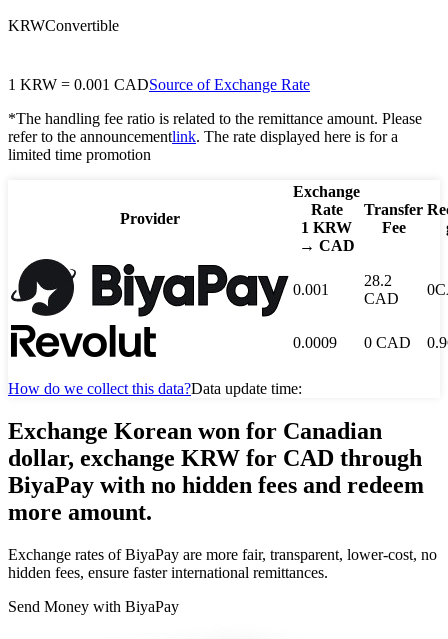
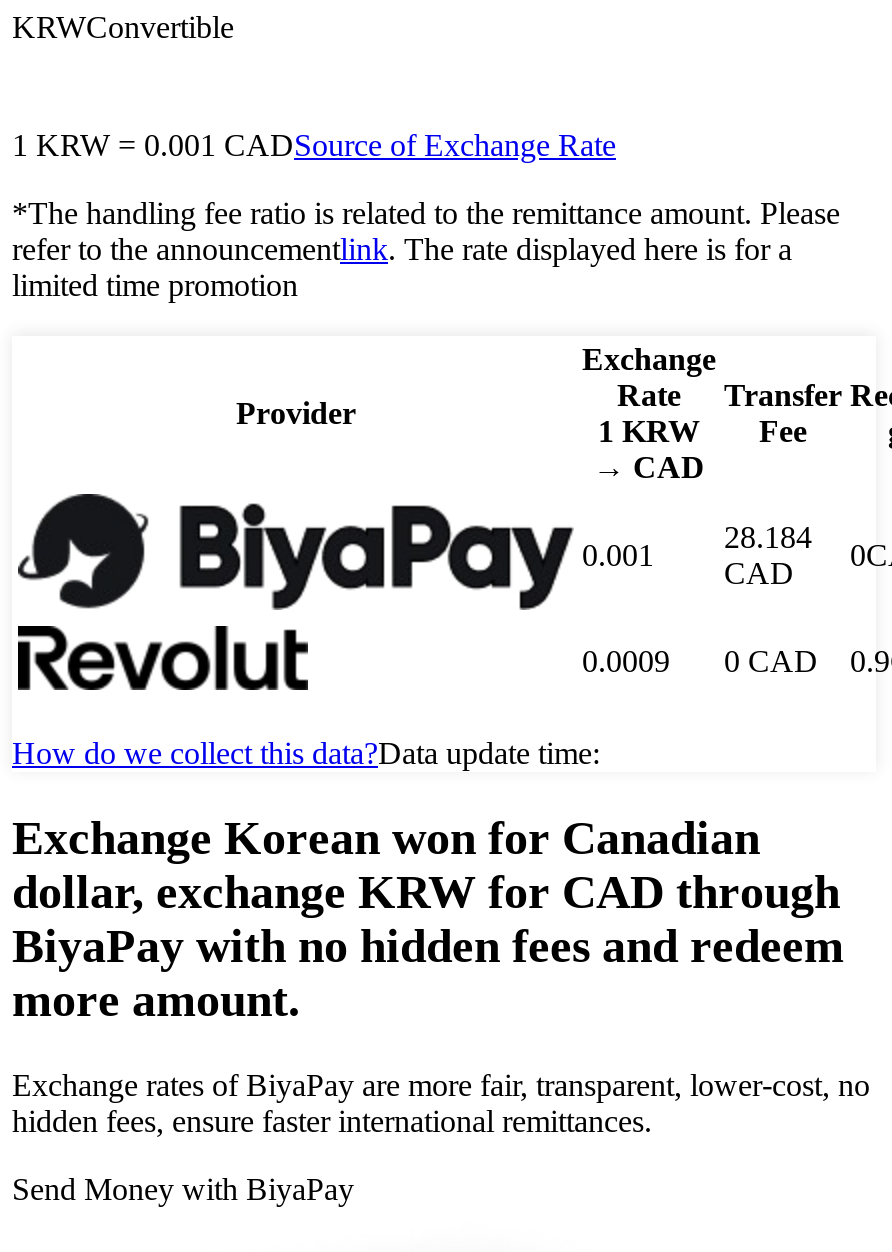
[364,272,392,289] 28.2 -> [724,520,812,554] 28.184

